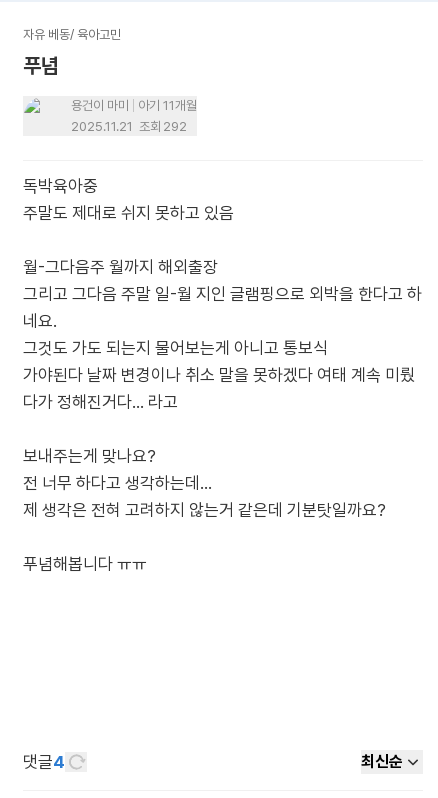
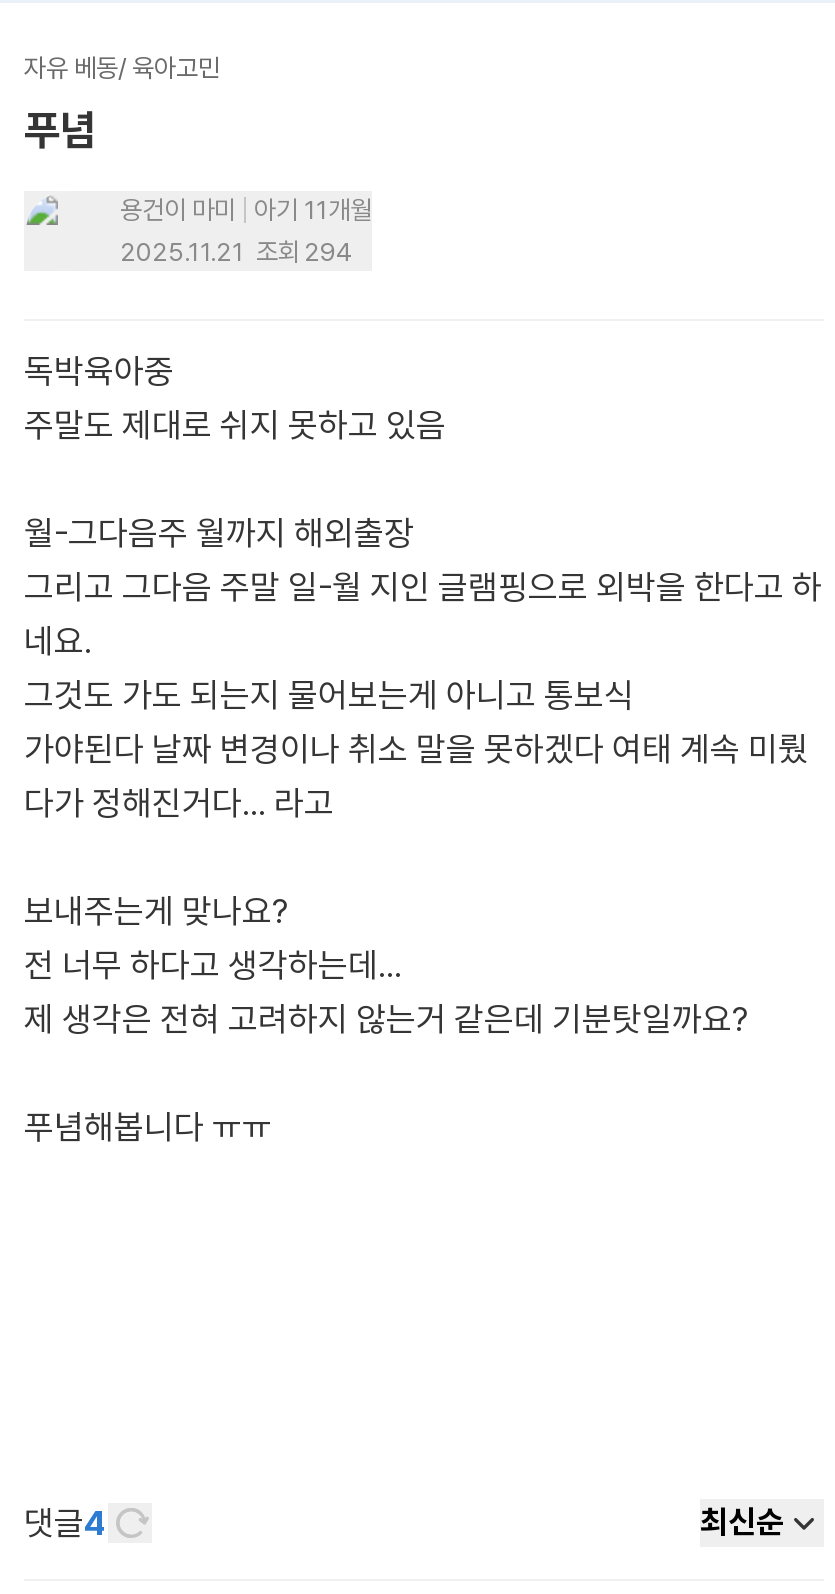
[71,119,187,134] 2025.11.21 조회 292 -> [120,237,354,267] 2025.11.21 조회 294

